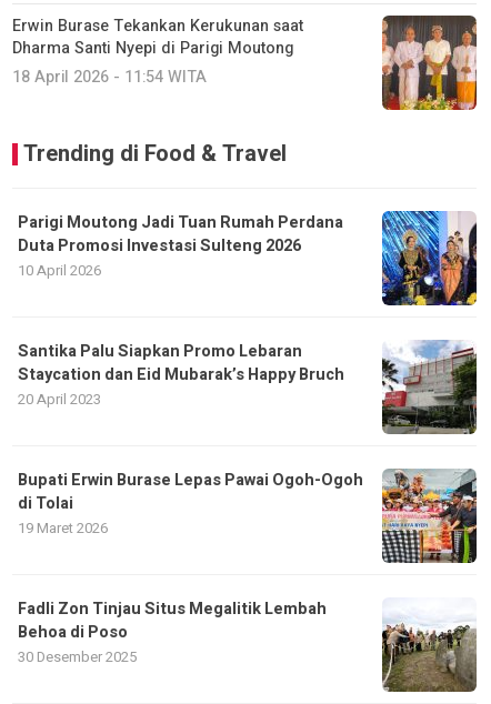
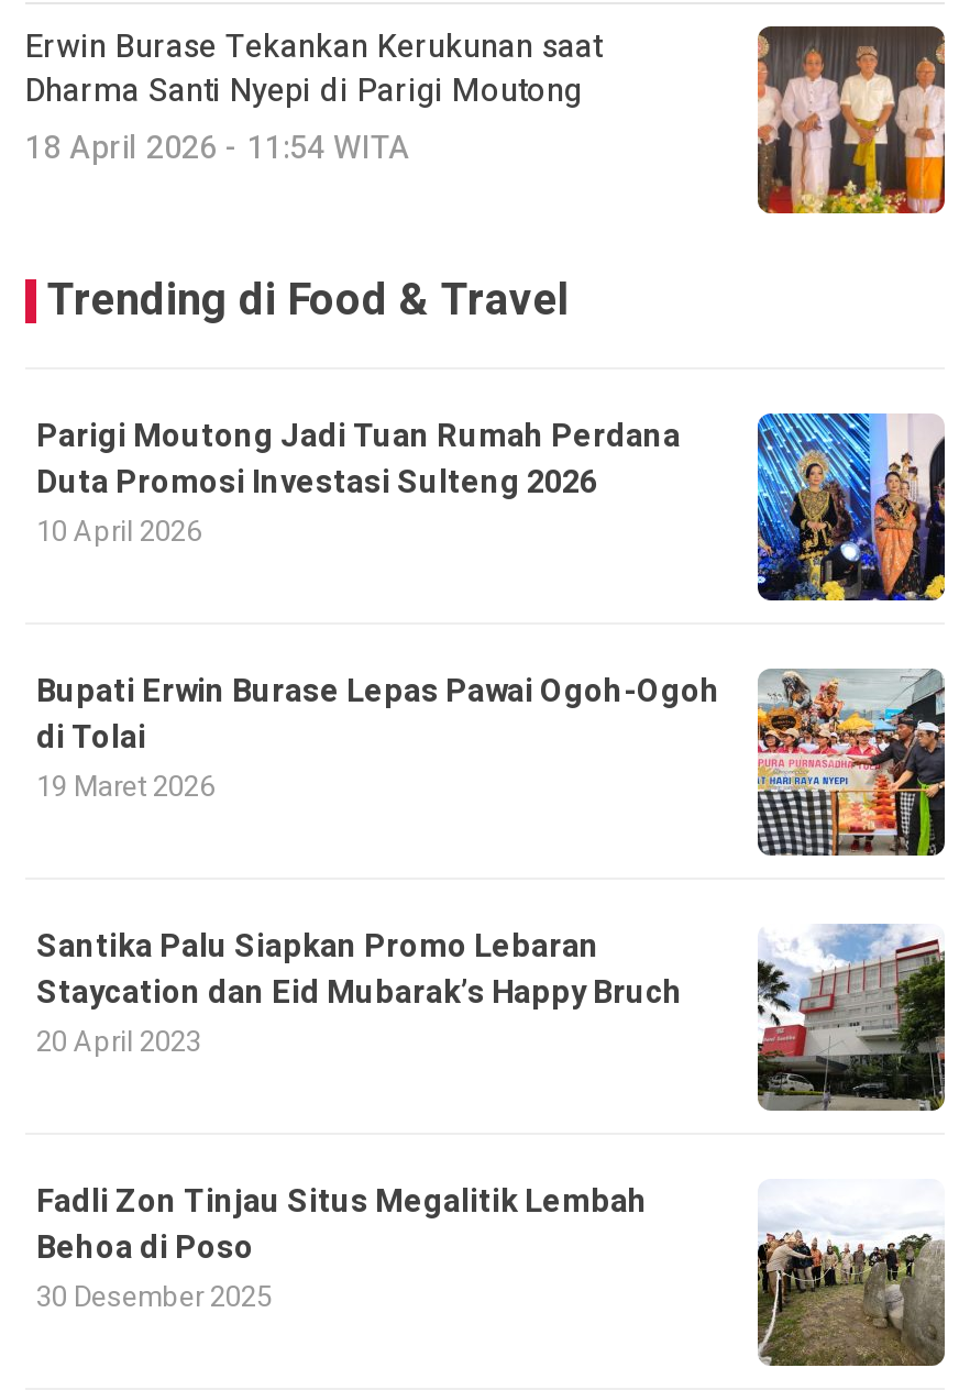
moved [18,339,479,435] -> [36,922,949,1113]: [image] | Santika Palu Siapkan Promo Lebaran | Staycation dan Eid Mubarak’s Happy Bruch | 20 April 2023
moved [18,468,478,563] -> [36,668,947,856]: [image] | Bupati Erwin Burase Lepas Pawai Ogoh-Ogoh | di Tolai | 19 Maret 2026

